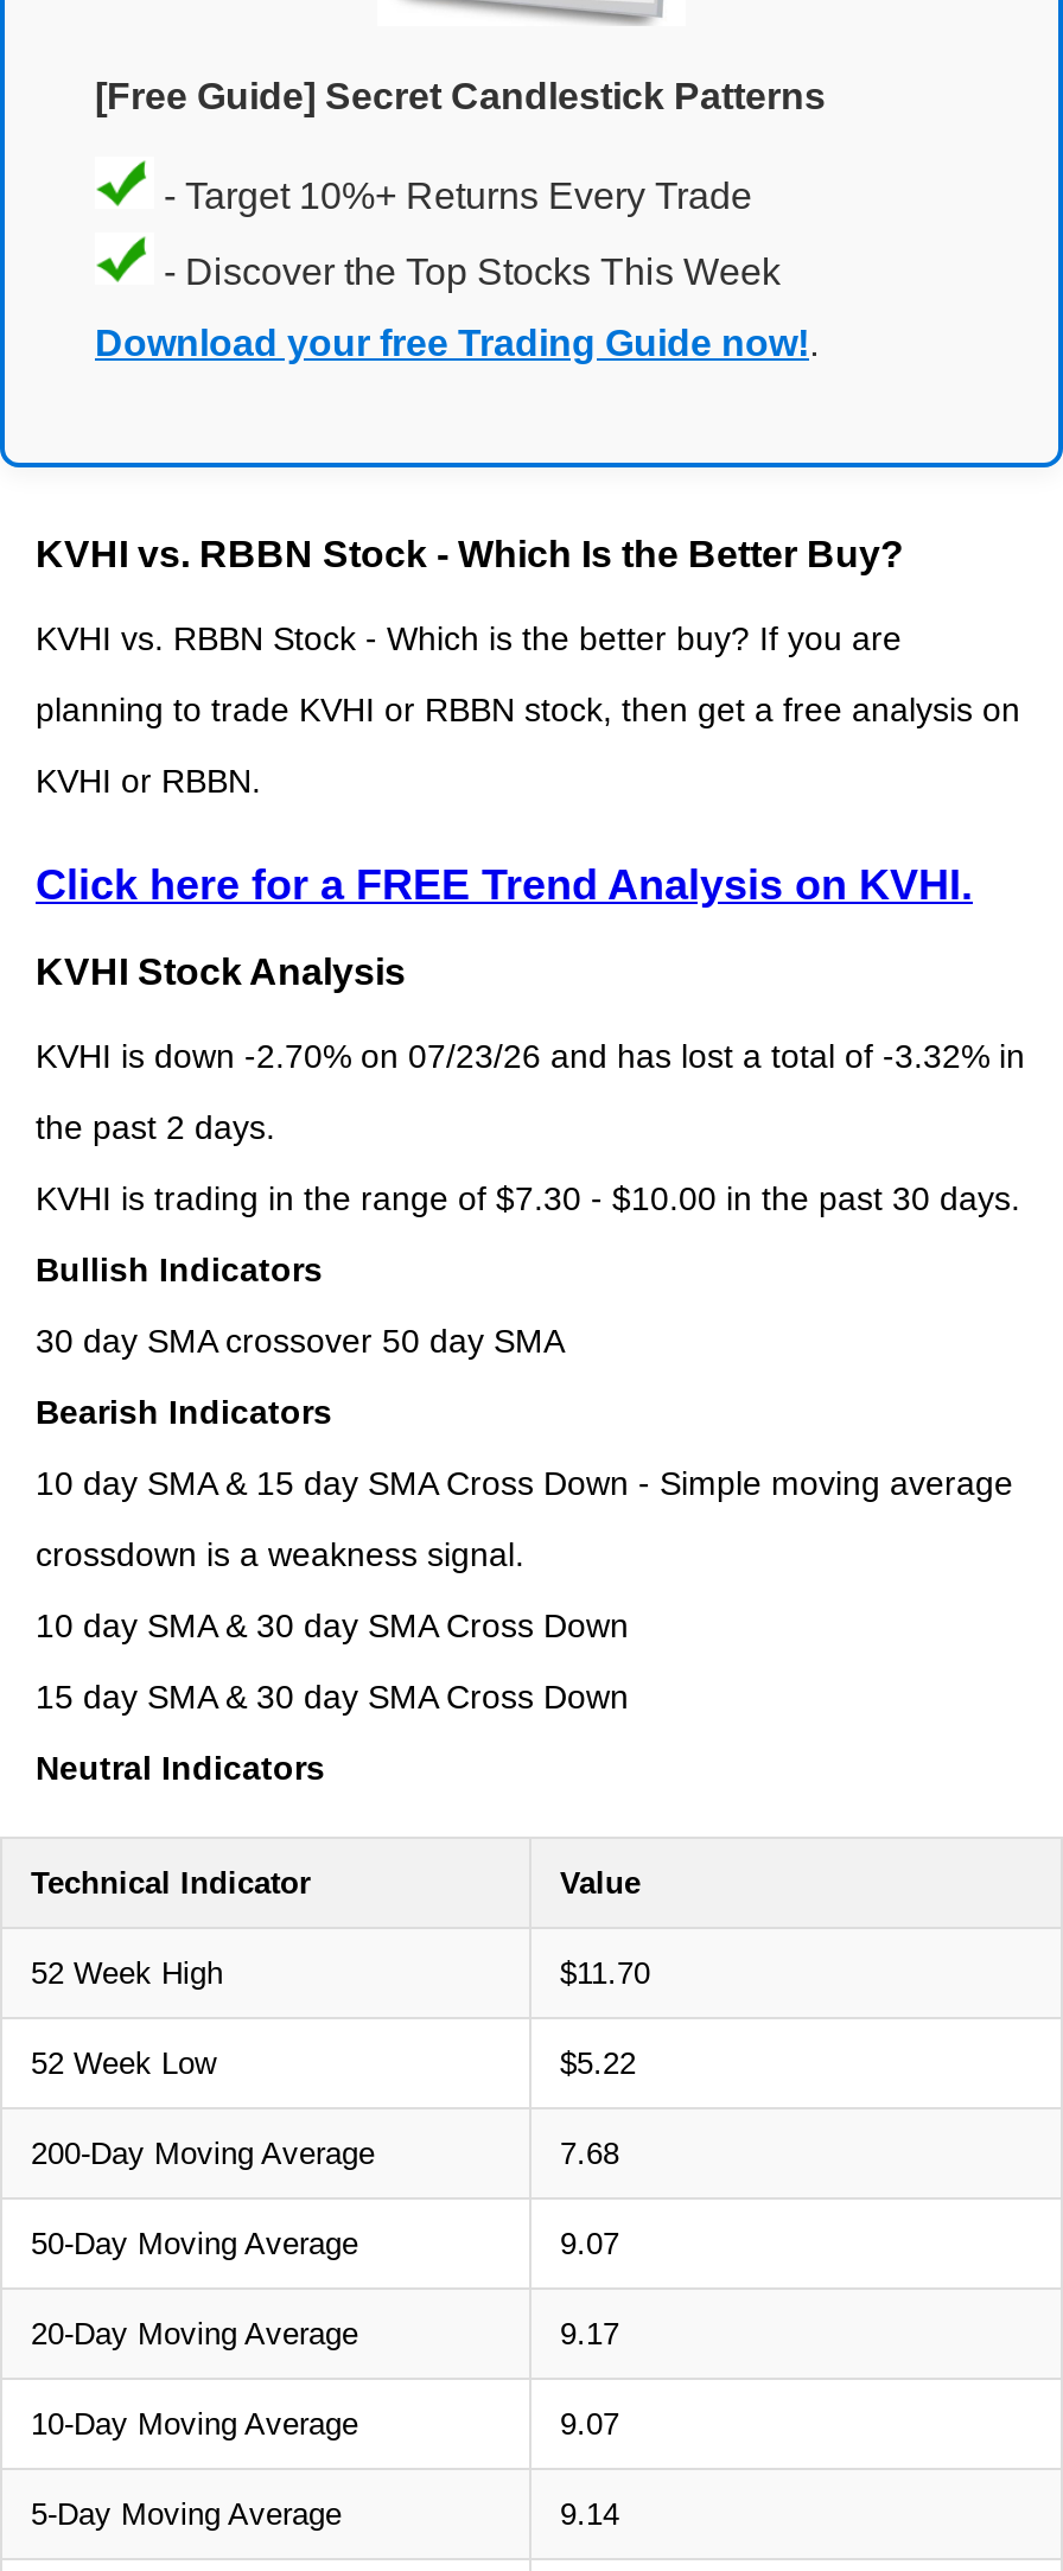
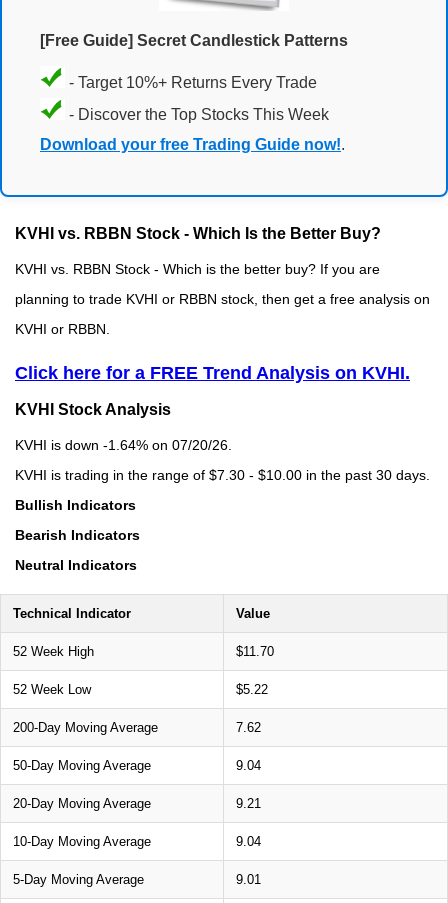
[36,1037,1025,1146] KVHI is down -2.70% on 07/23/26 and has lost a total of -3.32% in | the past 2 days. -> [15,437,232,453] KVHI is down -1.64% on 07/20/26.
[36,1322,565,1360] 30 day SMA crossover 50 day SMA -> none
[36,1464,1013,1716] 10 day SMA & 15 day SMA Cross Down - Simple moving average | crossdown is a weakness signal. | 10 day SMA & 30 day SMA Cross Down | 15 day SMA & 30 day SMA Cross Down -> none
[560,2136,619,2171] 7.68 -> [236,720,261,735] 7.62
[560,2226,619,2261] 9.07 -> [236,758,261,773] 9.04
[560,2316,619,2352] 9.17 -> [236,796,261,811] 9.21
[560,2406,619,2442] 9.07 -> [236,834,261,849] 9.04
[560,2496,619,2532] 9.14 -> [236,872,261,887] 9.01

